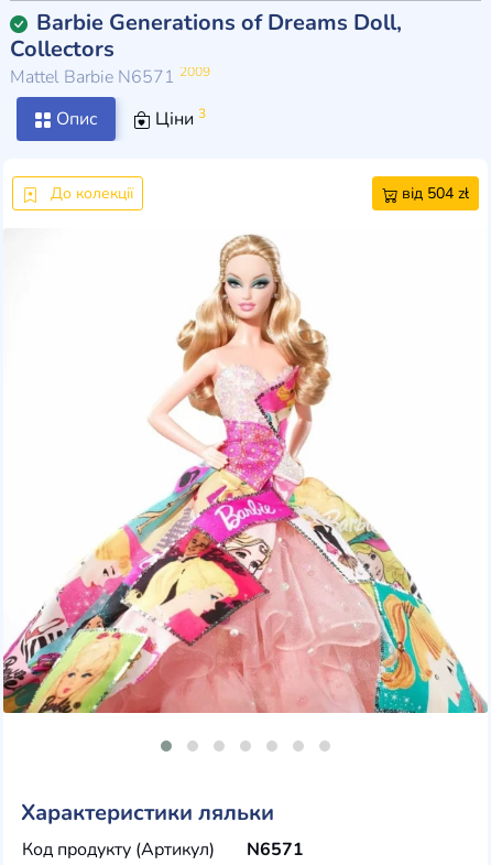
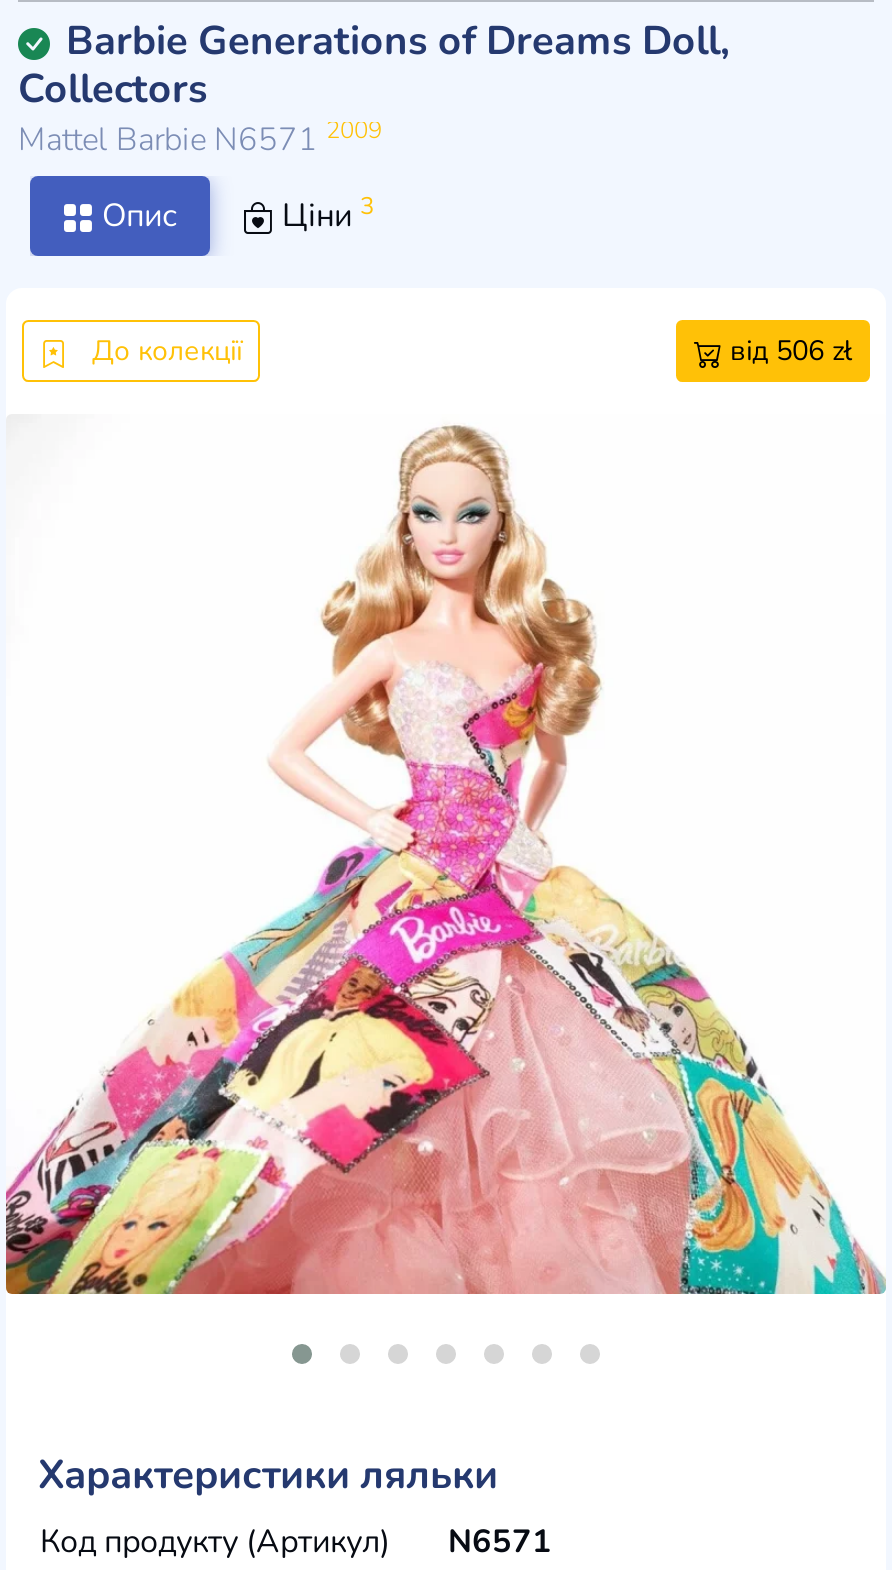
[402,183,469,204] від 504 zł -> [730,332,852,370] від 506 zł

